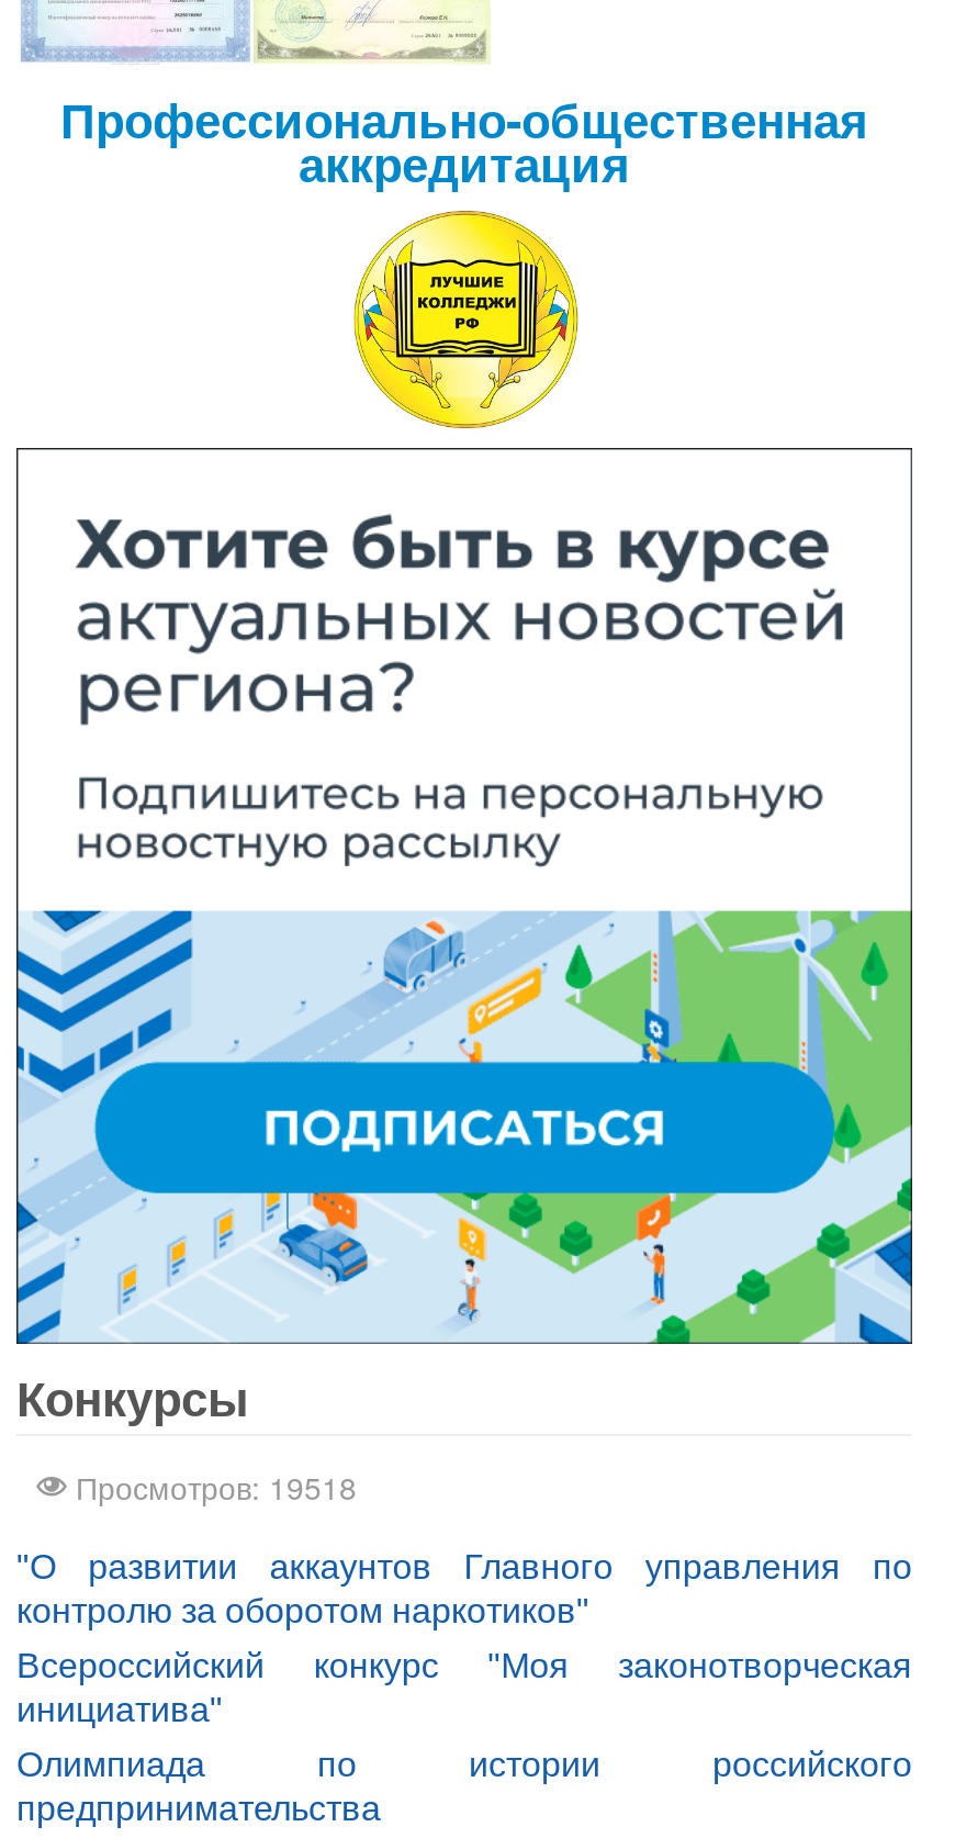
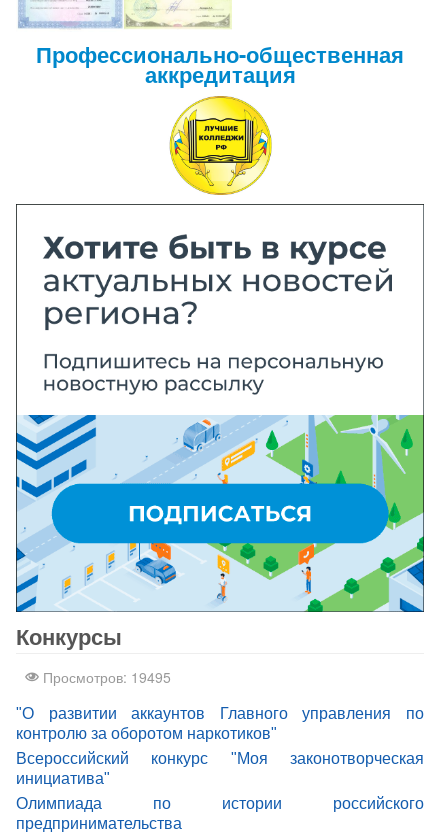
[76,1464,357,1508] Просмотров: 19518 -> [43,667,171,687] Просмотров: 19495

